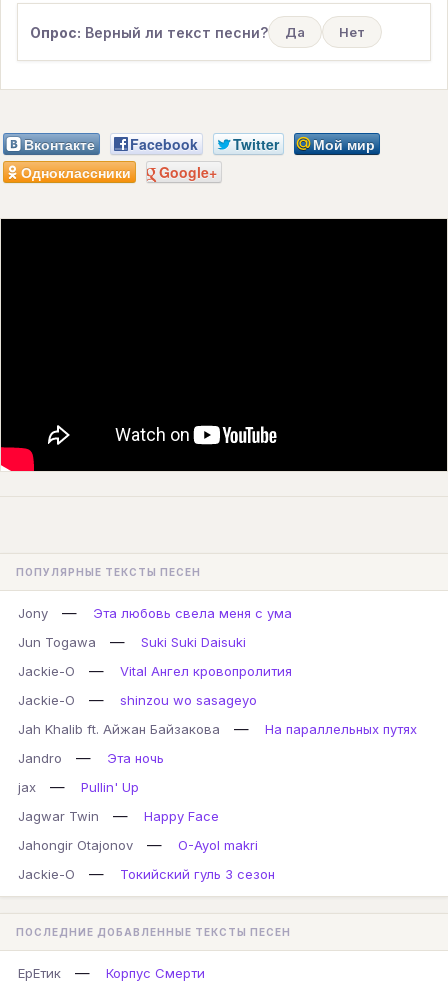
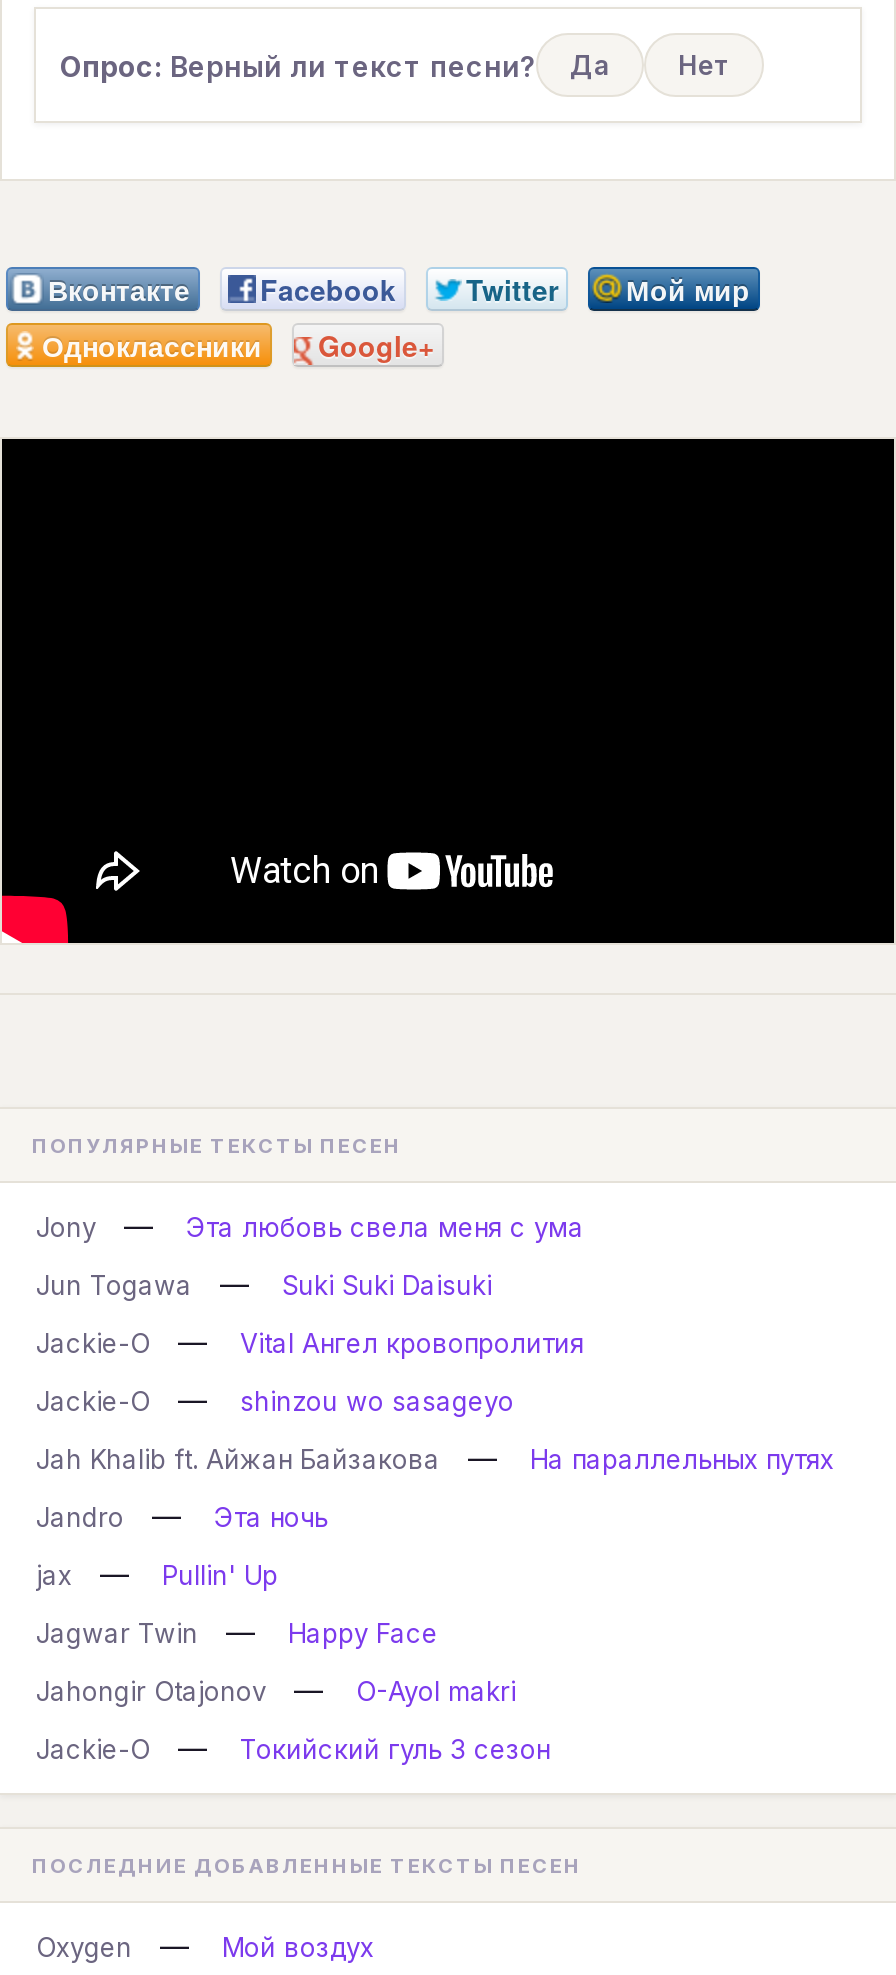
[18,965,61,981] ЕрЕтик -> [36,1931,132,1963] Oxygen
[106,965,205,981] Корпус Смерти -> [222,1931,374,1963] Мой воздух

